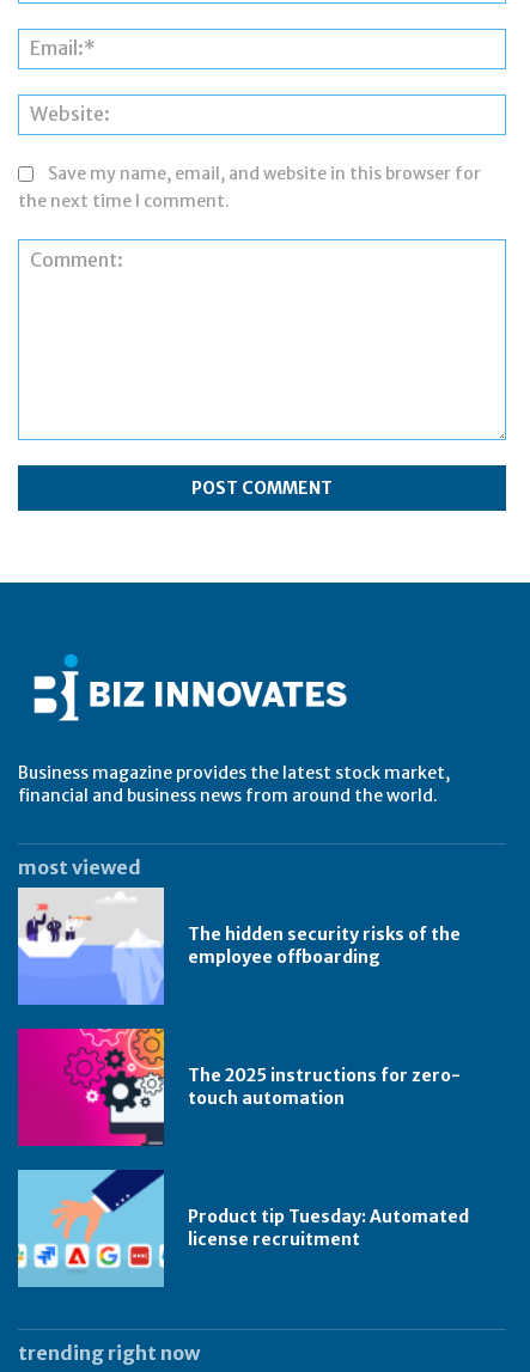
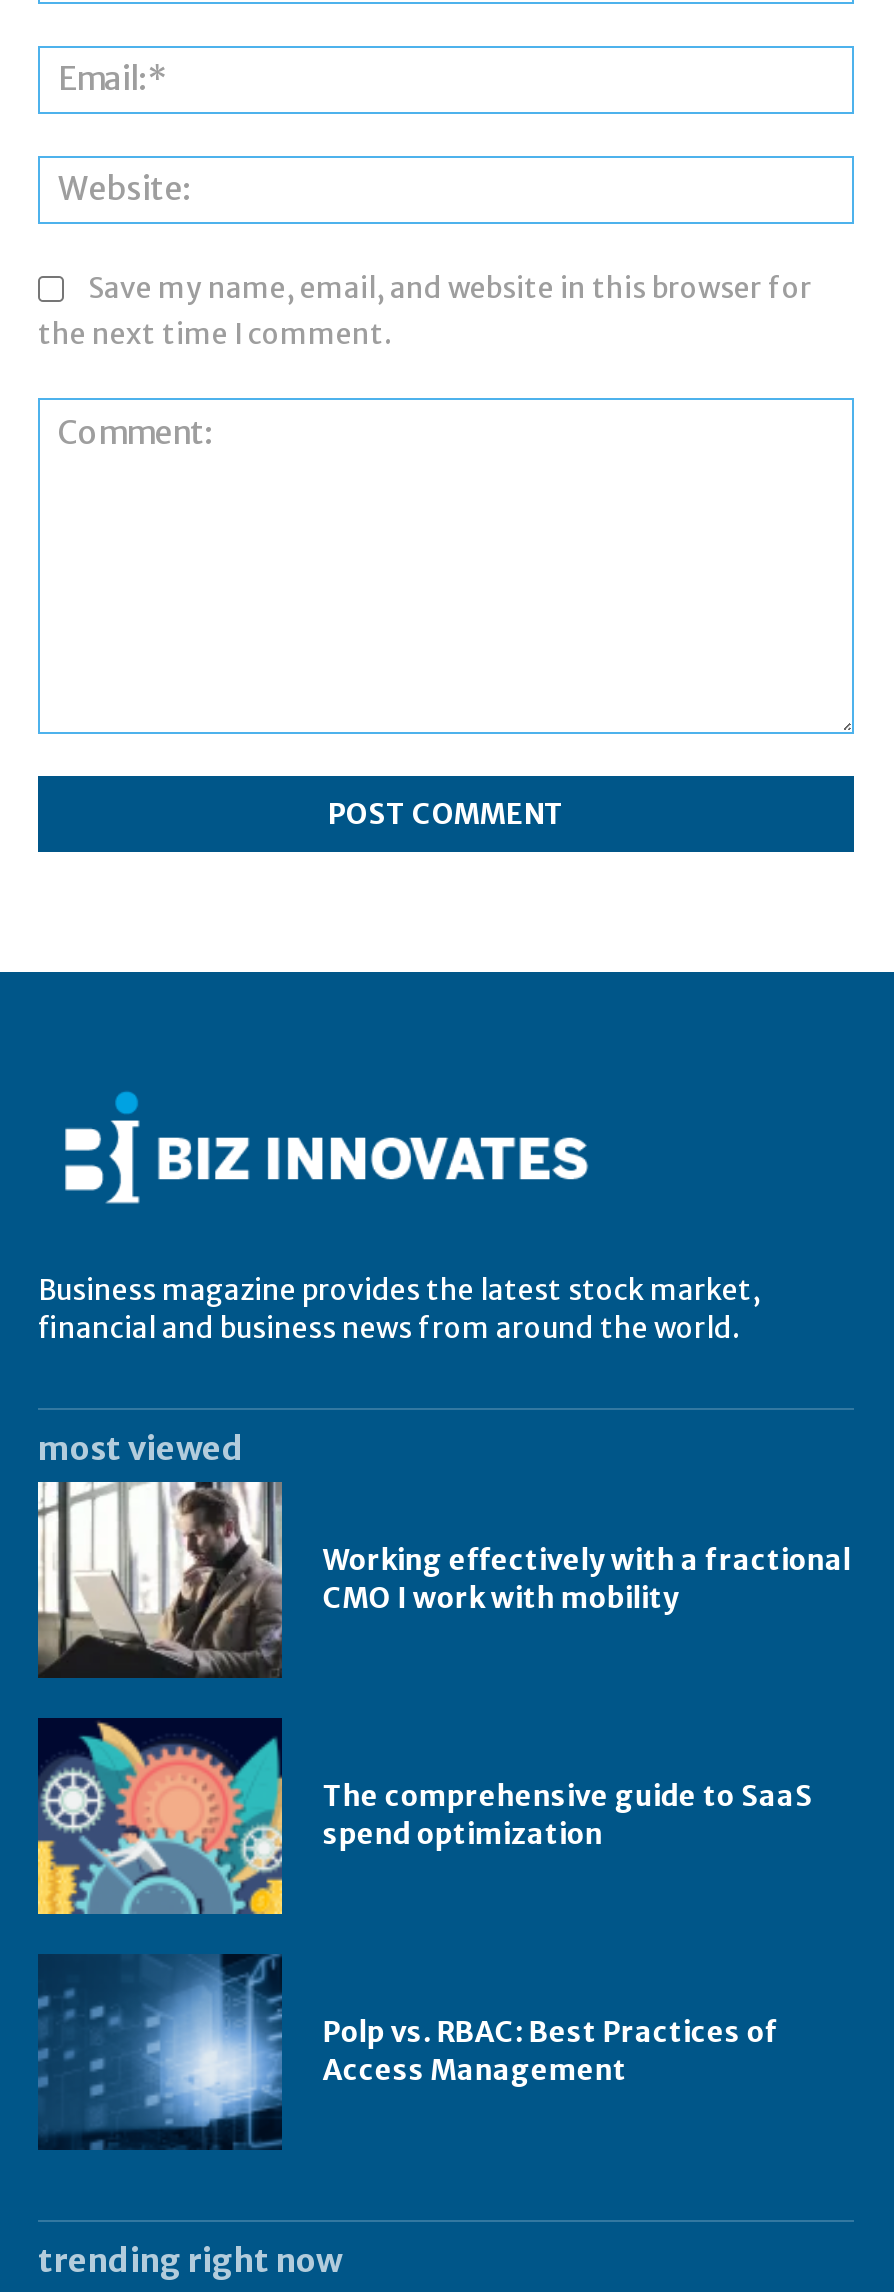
[17,886,461,1006] [image] | The hidden security risks of the | employee offboarding -> [36,1480,851,1680] [image] | Working effectively with a fractional | CMO I work with mobility
[17,1028,461,1147] [image] | The 2025 instructions for zero- | touch automation -> [36,1718,813,1916] [image] | The comprehensive guide to SaaS | spend optimization
[17,1169,469,1288] [image] | Product tip Tuesday: Automated | license recruitment -> [38,1954,779,2152] [image] | Polp vs. RBAC: Best Practices of | Access Management

